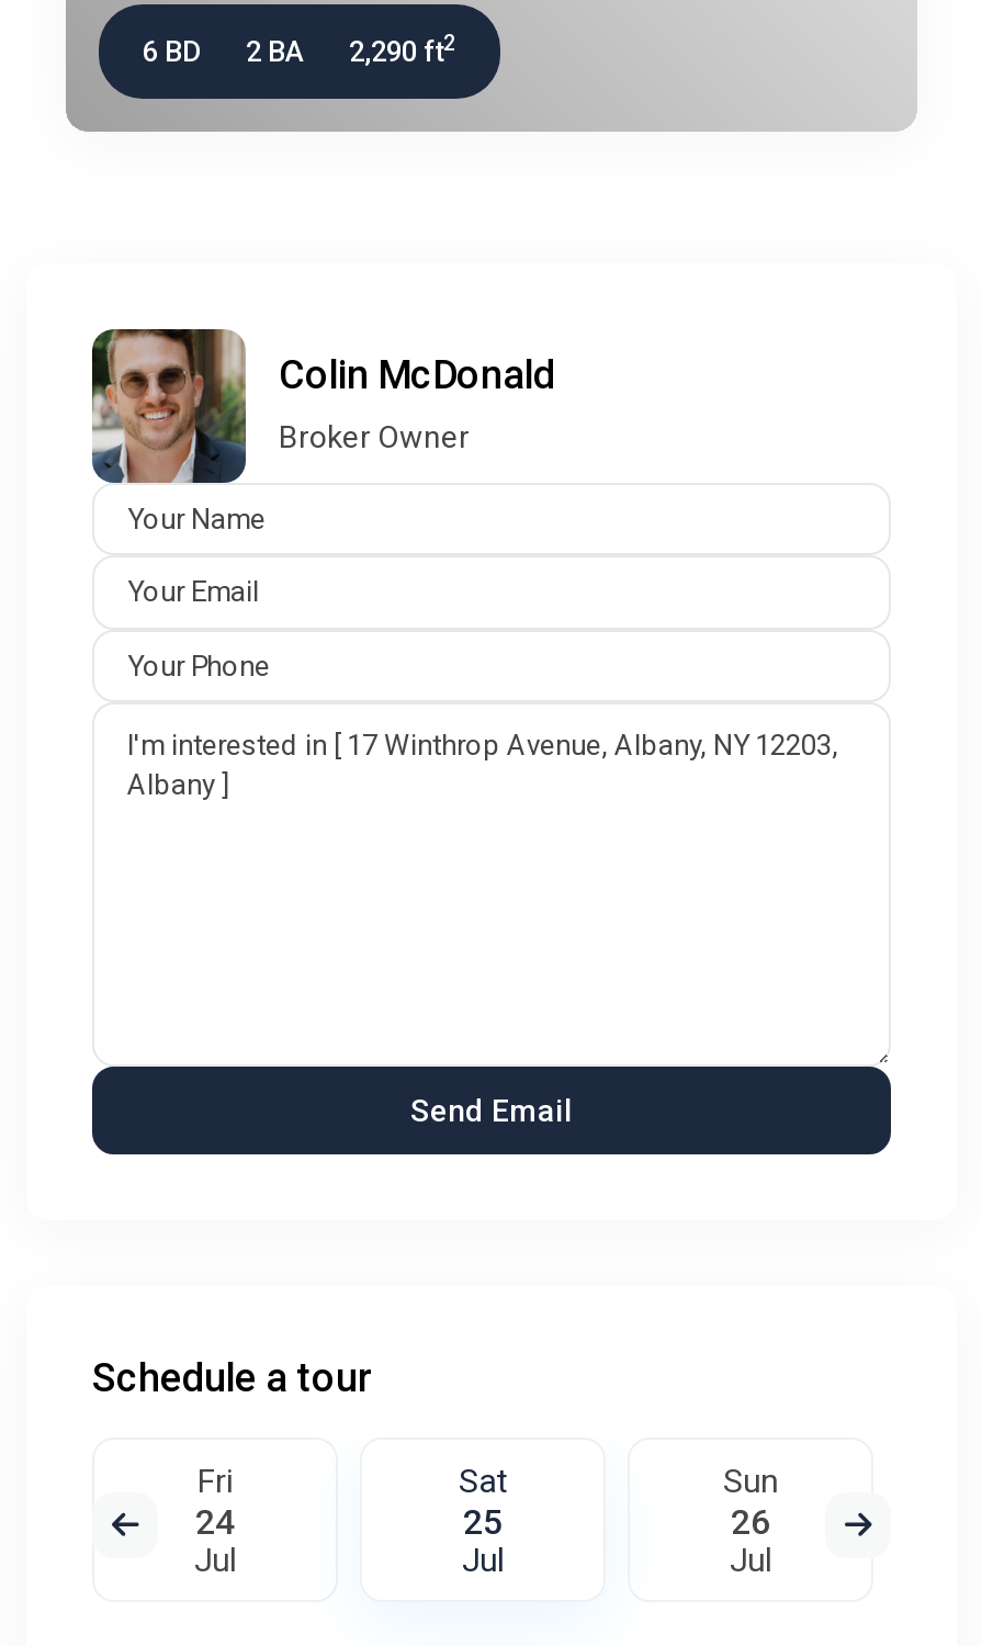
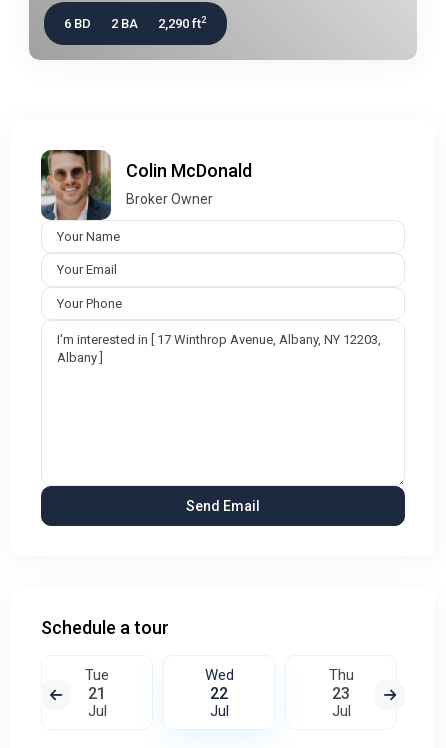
[195,1461,235,1542] Fri | 24 -> [85,665,109,702] Tue | 21
[459,1461,507,1542] Sat | 25 -> [204,665,233,702] Wed | 22
[723,1461,778,1542] Sun | 26 -> [328,665,353,702] Thu | 23

